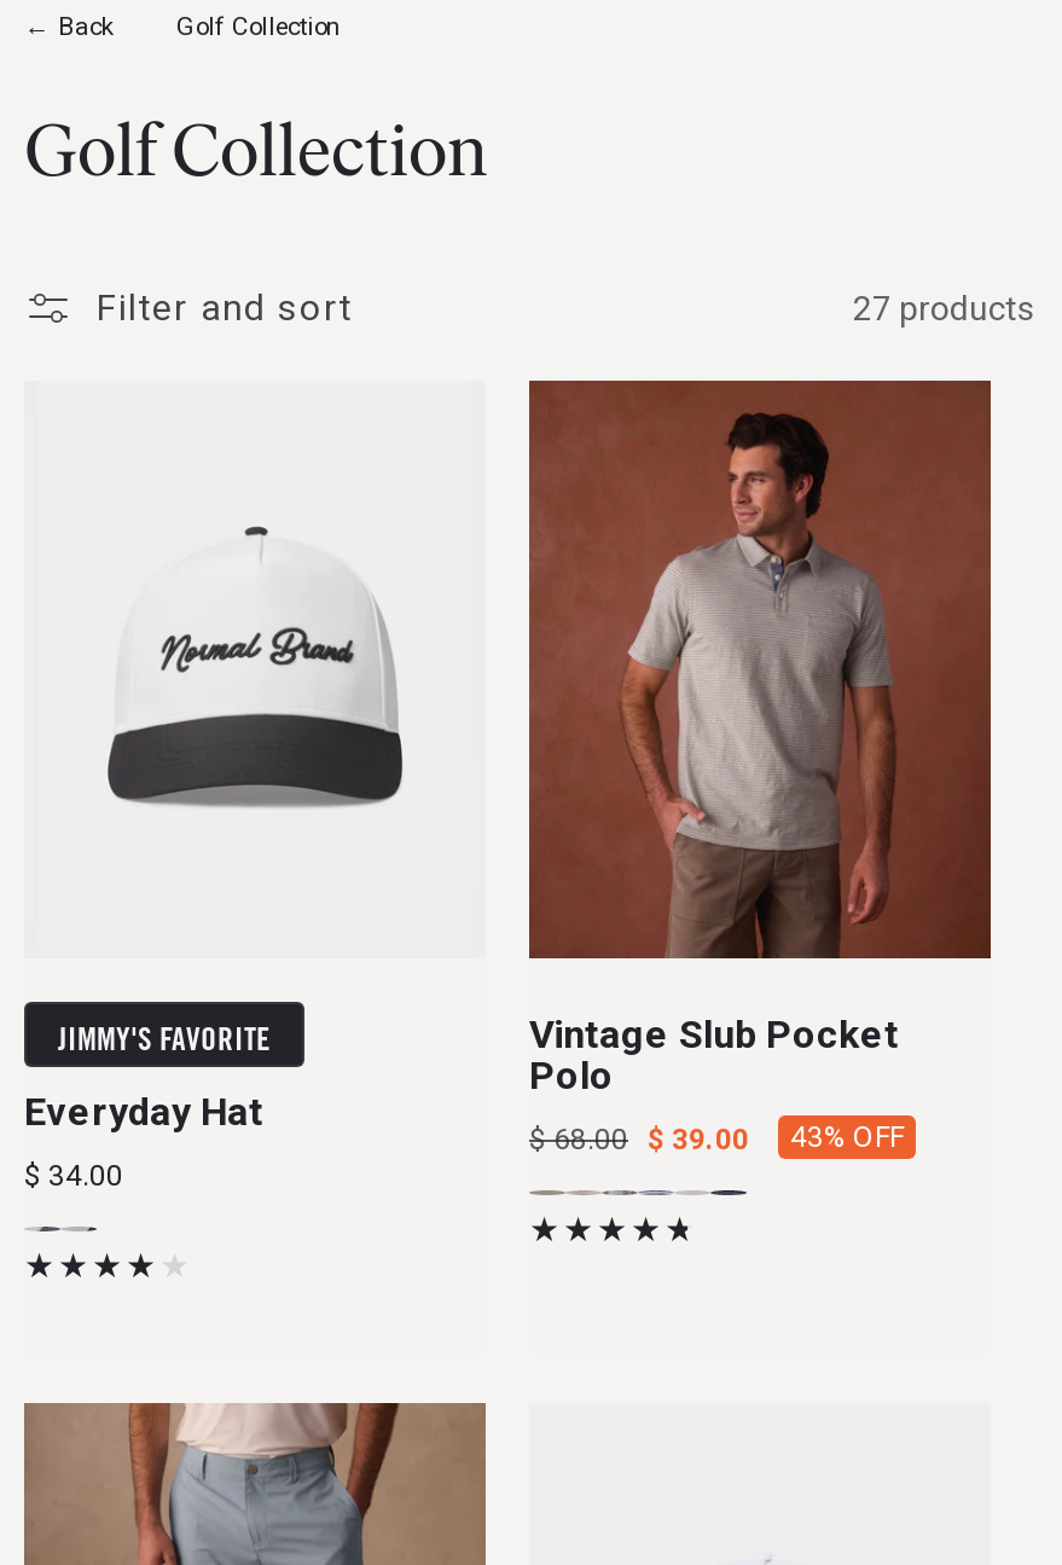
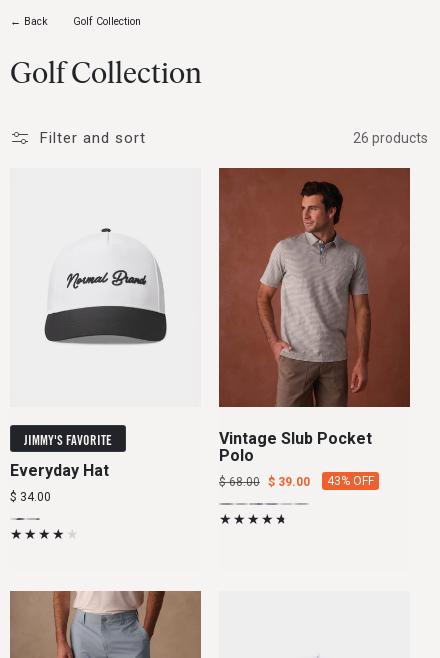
[853,288,1034,327] 27 products -> [353,130,428,146] 26 products

